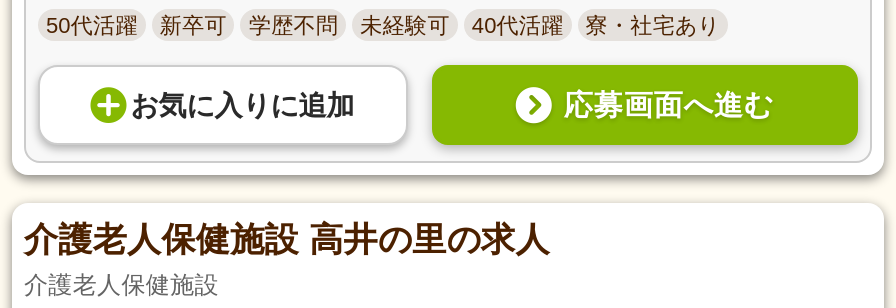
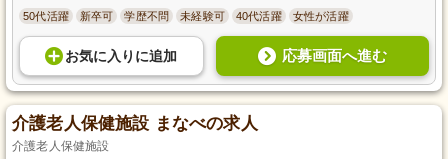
[586,13,720,37] 寮・社宅あり -> [293,10,349,22] 女性が活躍
[24,221,550,259] 介護老人保健施設 高井の里の求人 -> [12,114,258,133] 介護老人保健施設 まなべの求人

